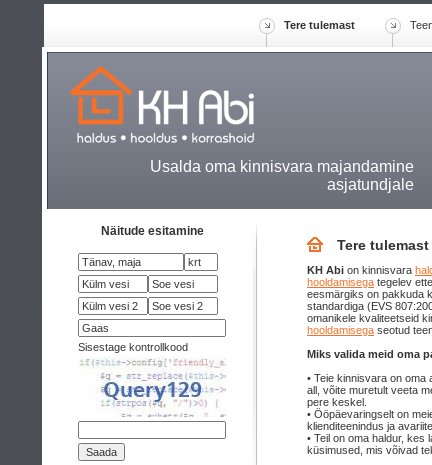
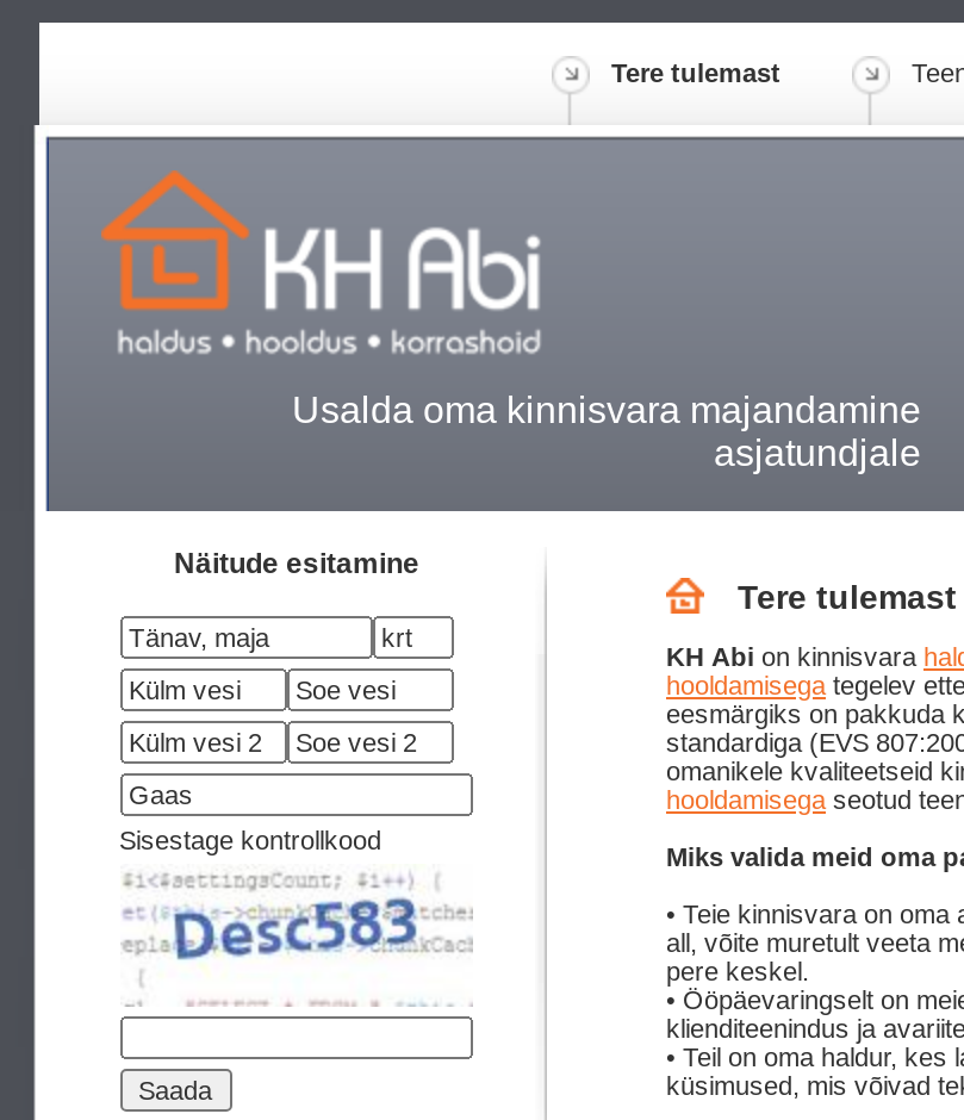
[80,358,225,417] [image] -> [120,871,428,1007] [image]

